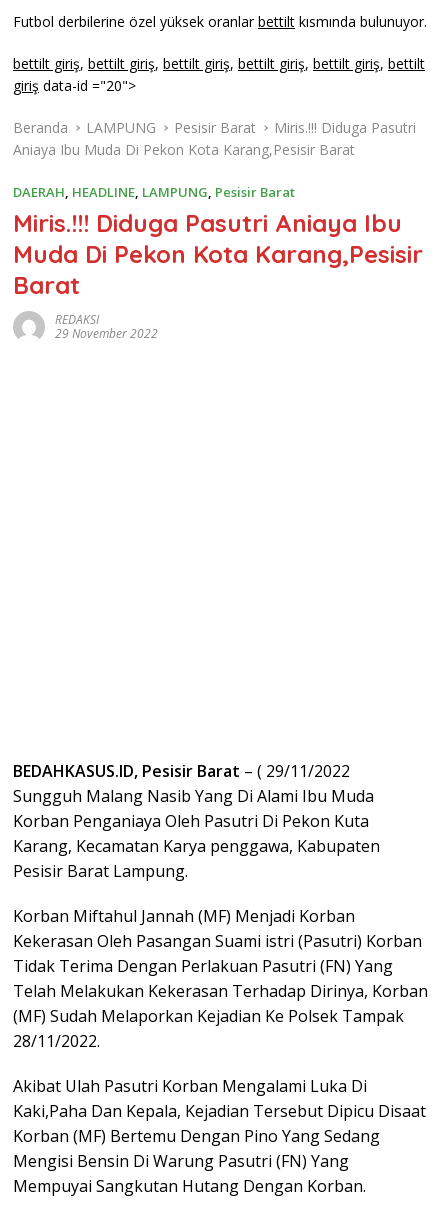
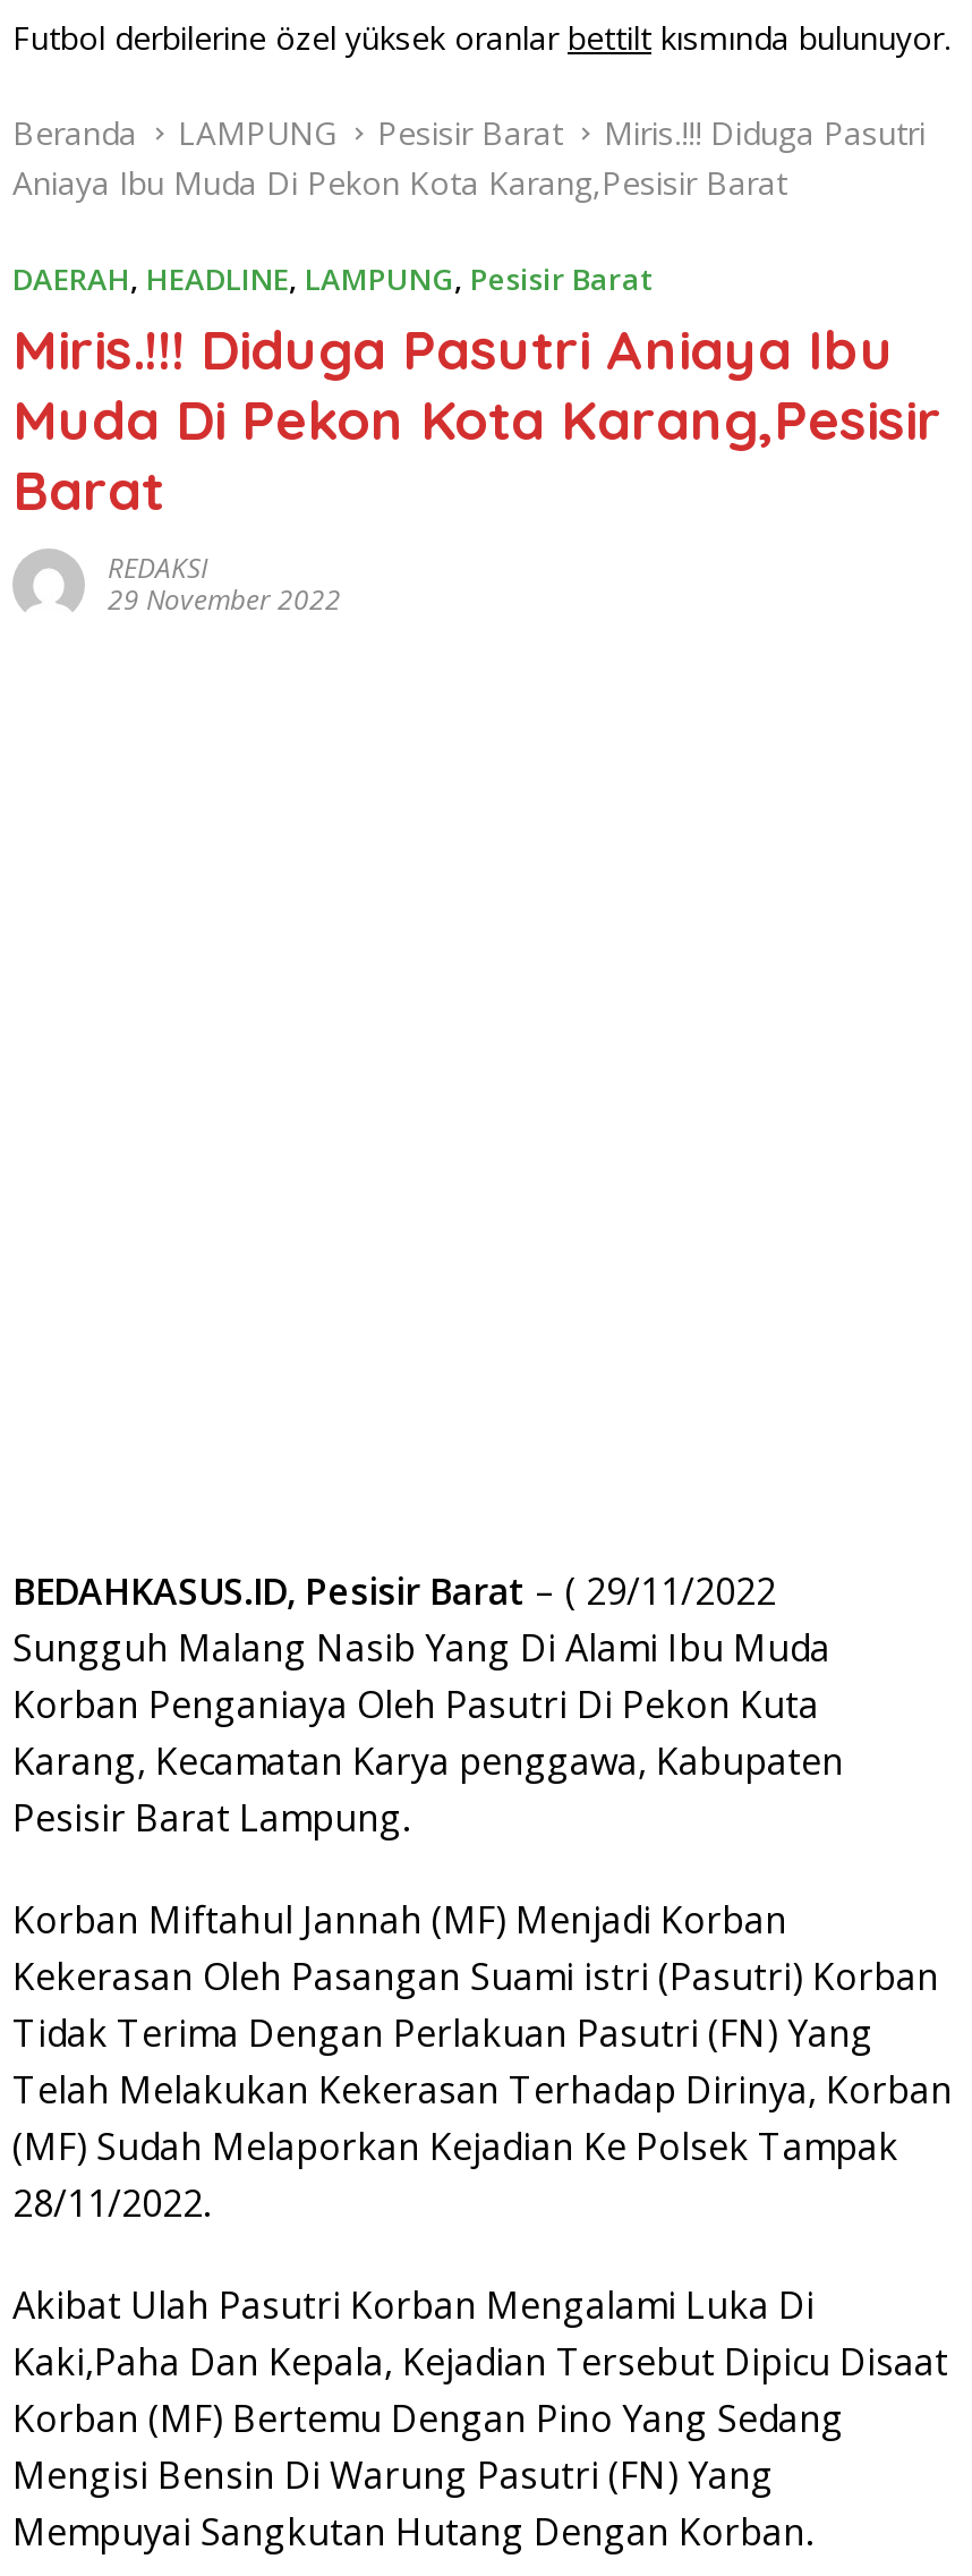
[13,54,425,95] bettilt giriş, bettilt giriş, bettilt giriş, bettilt giriş, bettilt giriş, bettilt | giriş data-id ="20"> -> none

